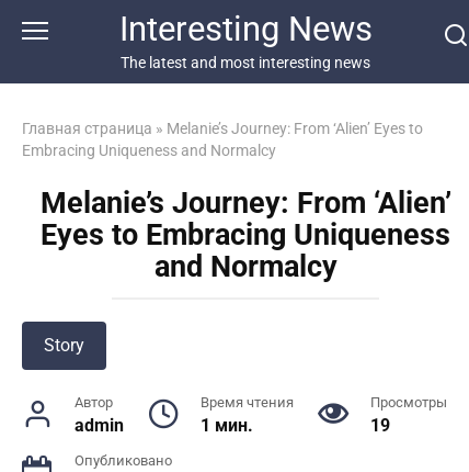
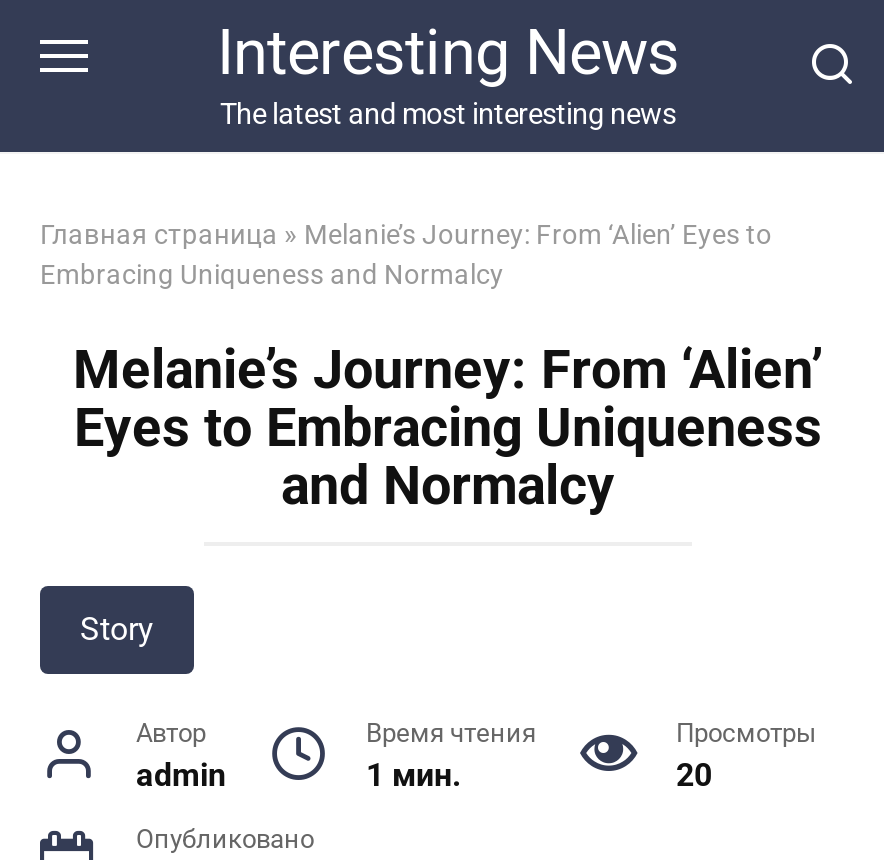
[370,415,390,436] 19 -> [676,756,712,794] 20

